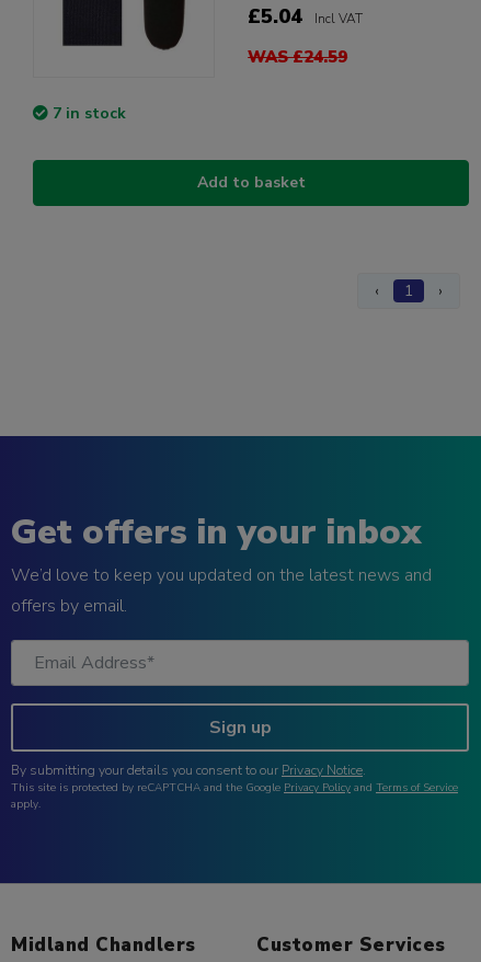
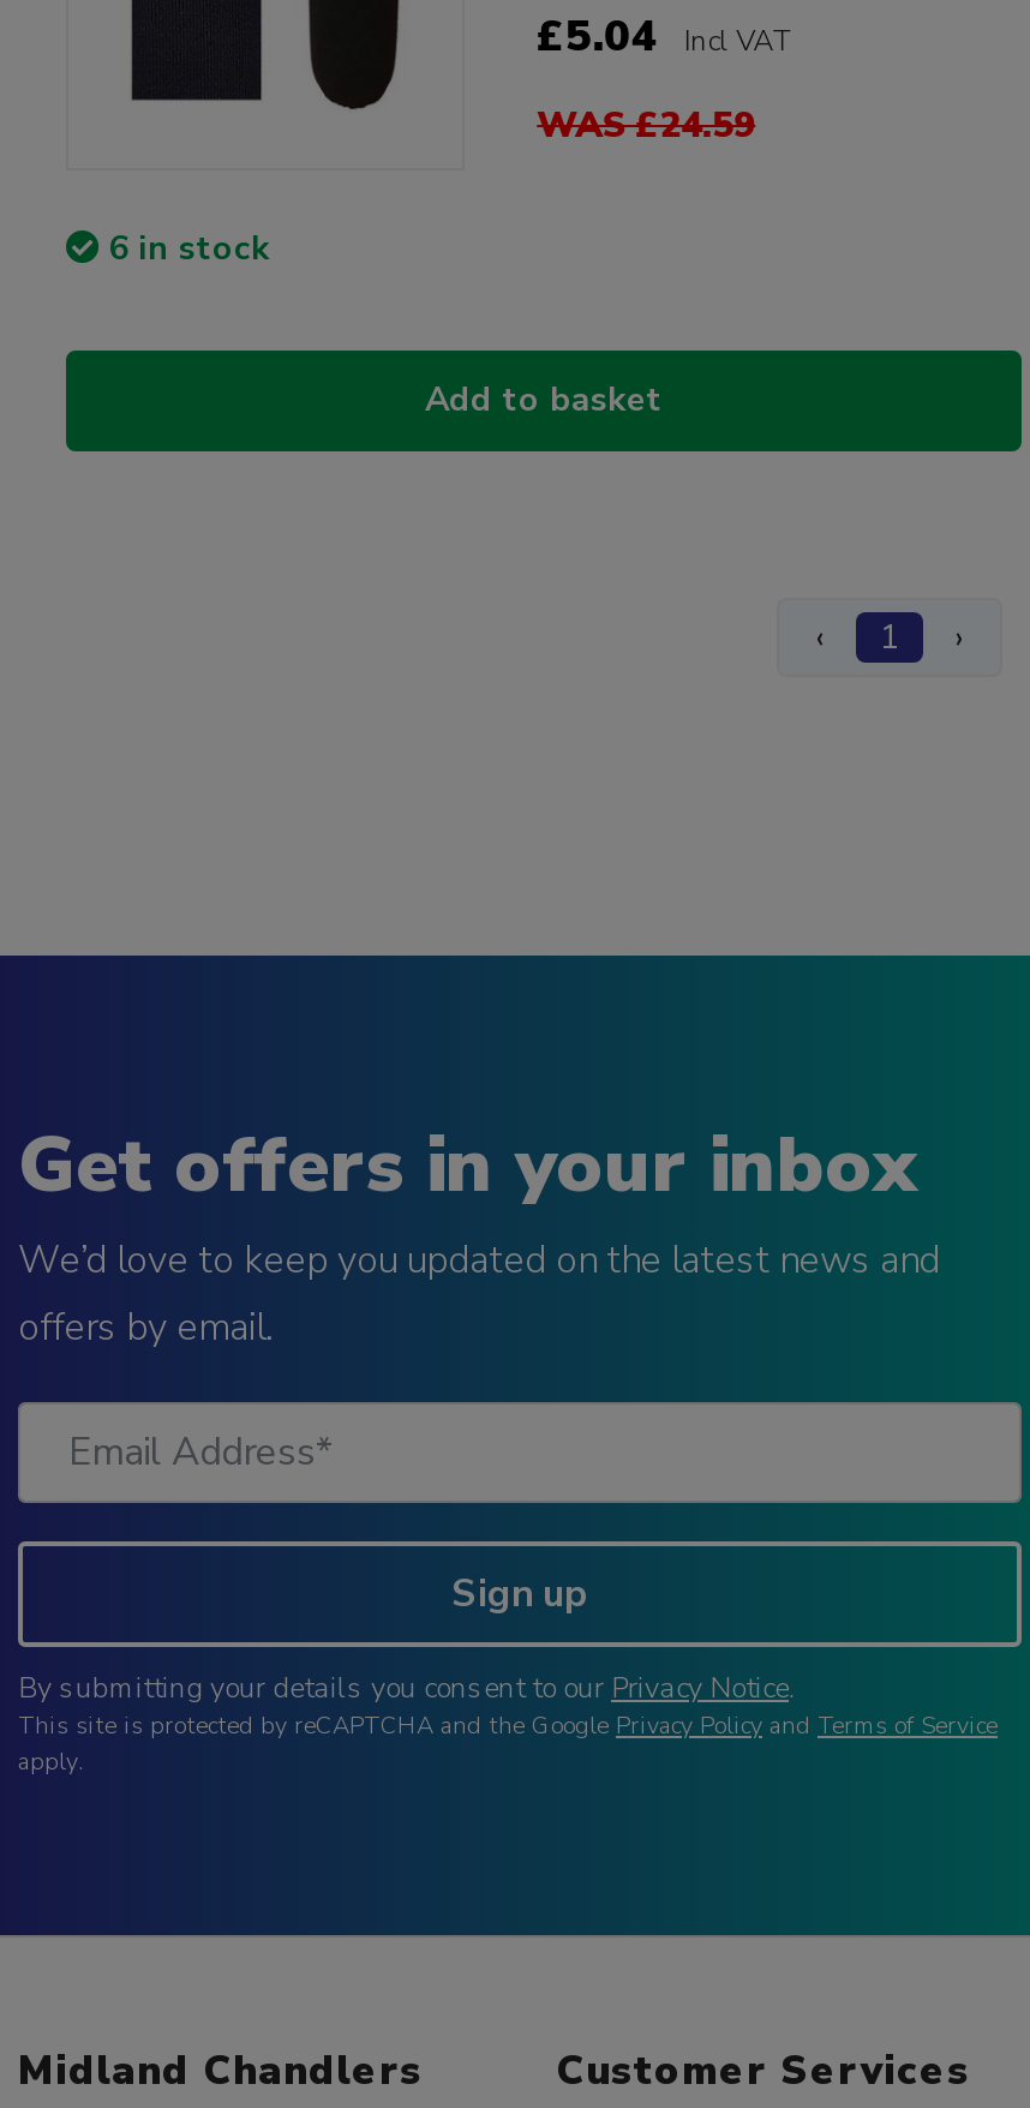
[53,103,126,124] 7 in stock -> [109,226,270,272] 6 in stock

